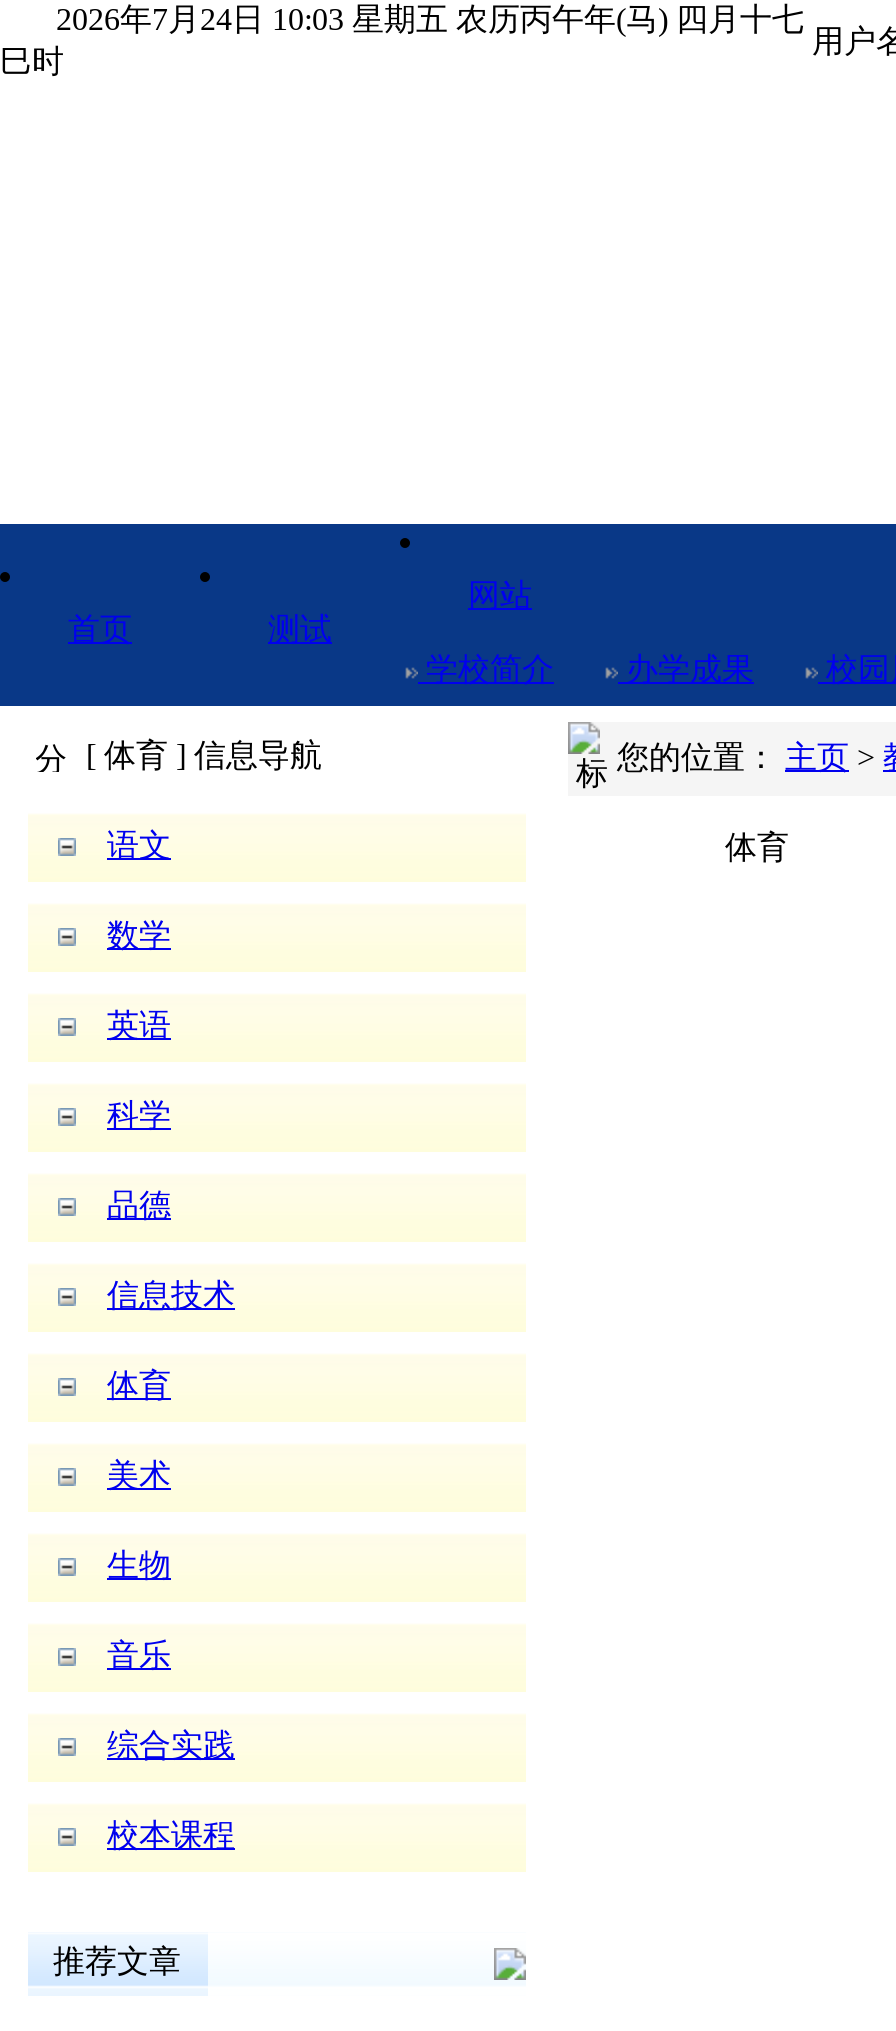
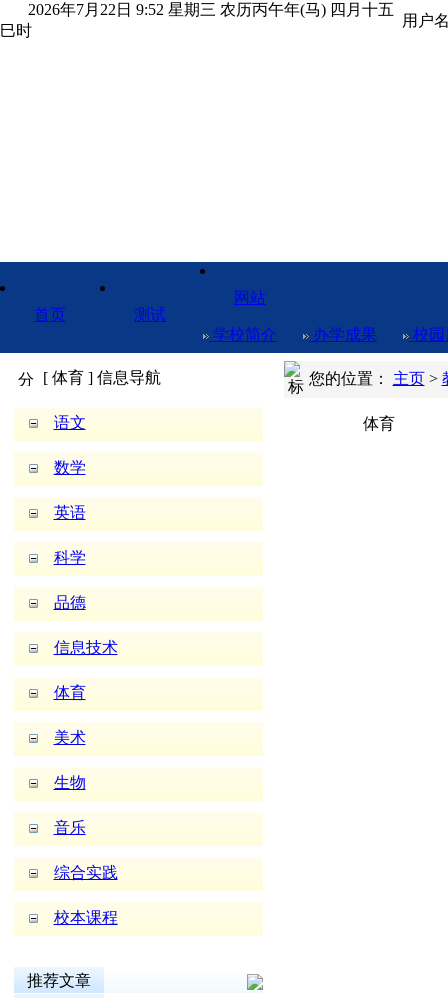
[56,2,804,36] 2026年7月24日 10:03 星期五 农历丙午年(马) 四月十七 -> [28,1,394,18] 2026年7月22日 9:52 星期三 农历丙午年(马) 四月十五

